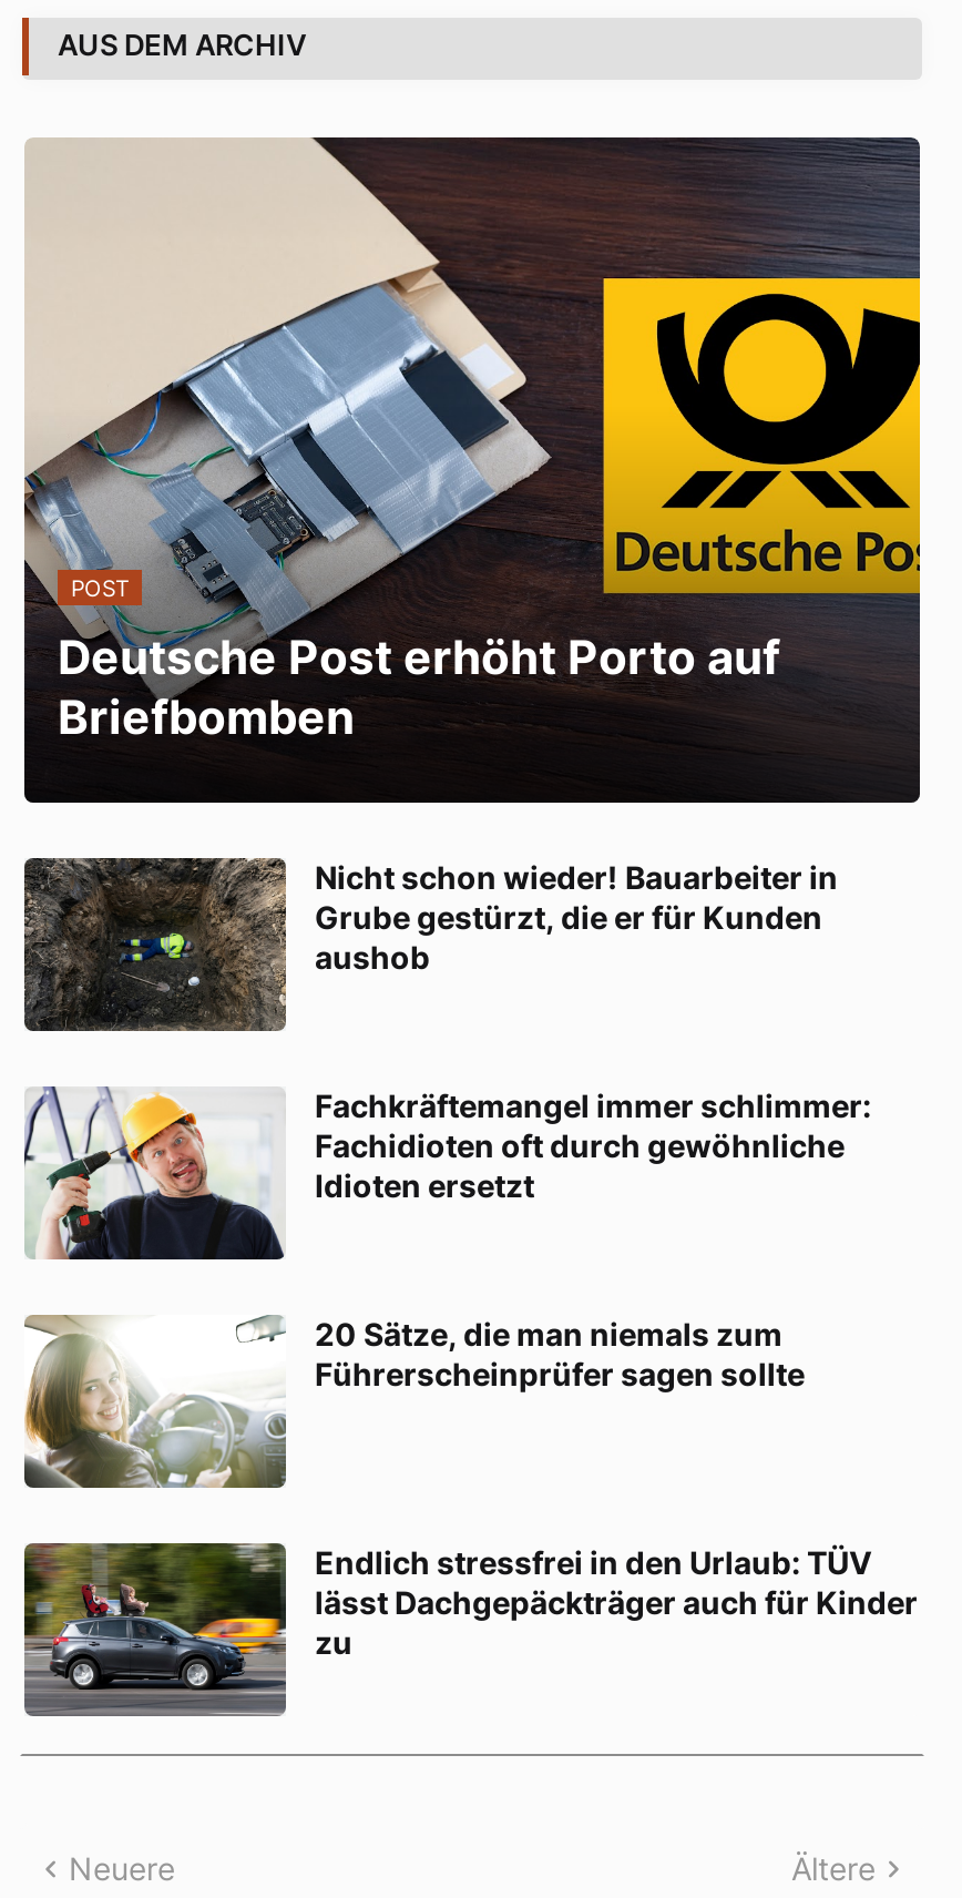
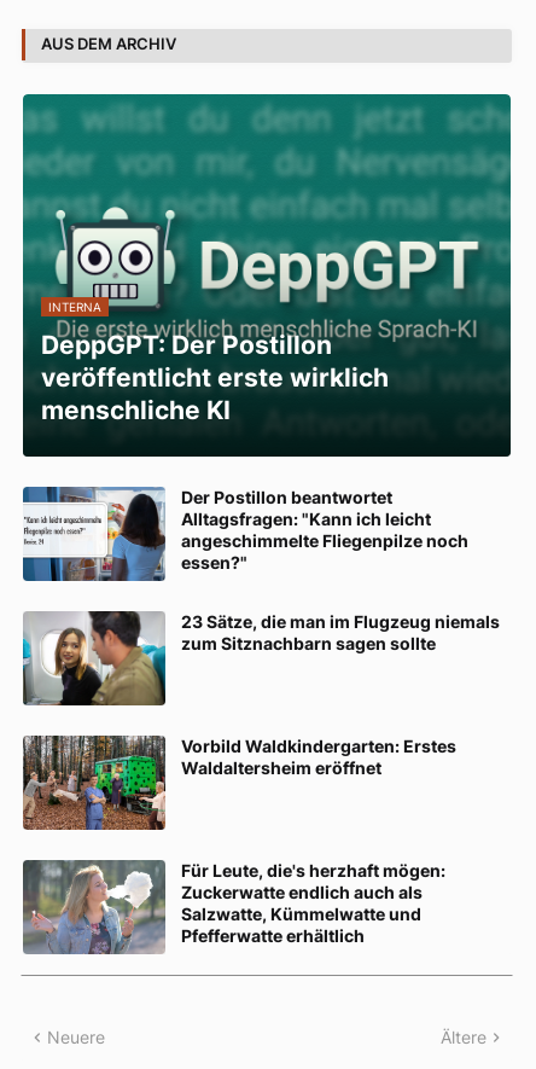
[22,135,922,747] [image] | POST -> [22,93,512,430] [image] | INTERNA
[58,629,780,745] Deutsche Post erhöht Porto auf | Briefbomben -> [41,330,389,425] DeppGPT: Der Postillon | veröffentlicht erste wirklich | menschliche KI
[22,856,838,1033] [image] | Nicht schon wieder! Bauarbeiter in | Grube gestürzt, die er für Kunden | aushob -> [22,486,468,582] [image] | Der Postillon beantwortet | Alltagsfragen: "Kann ich leicht | angeschimmelte Fliegenpilze noch | essen?"
[22,1086,871,1259] [image] | Fachkräftemangel immer schlimmer: | Fachidioten oft durch gewöhnliche | Idioten ersetzt -> [22,610,500,707] [image] | 23 Sätze, die man im Flugzeug niemals | zum Sitznachbarn sagen sollte
[24,1315,805,1488] [image] | 20 Sätze, die man niemals zum | Führerscheinprüfer sagen sollte -> [22,734,456,831] [image] | Vorbild Waldkindergarten: Erstes | Waldaltersheim eröffnet
[24,1543,918,1714] [image] | Endlich stressfrei in den Urlaub: TÜV | lässt Dachgepäckträger auch für Kinder | zu -> [23,860,445,954] [image] | Für Leute, die's herzhaft mögen: | Zuckerwatte endlich auch als | Salzwatte, Kümmelwatte und | Pfefferwatte erhältlich

